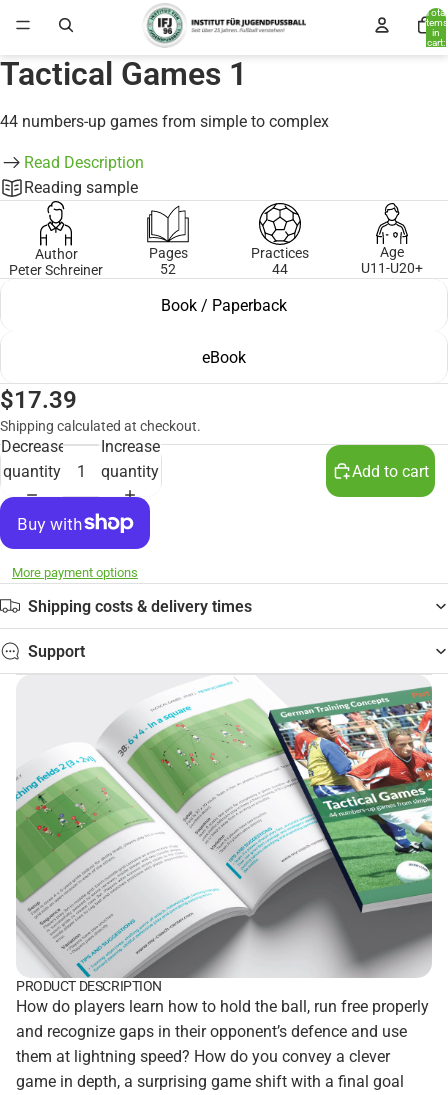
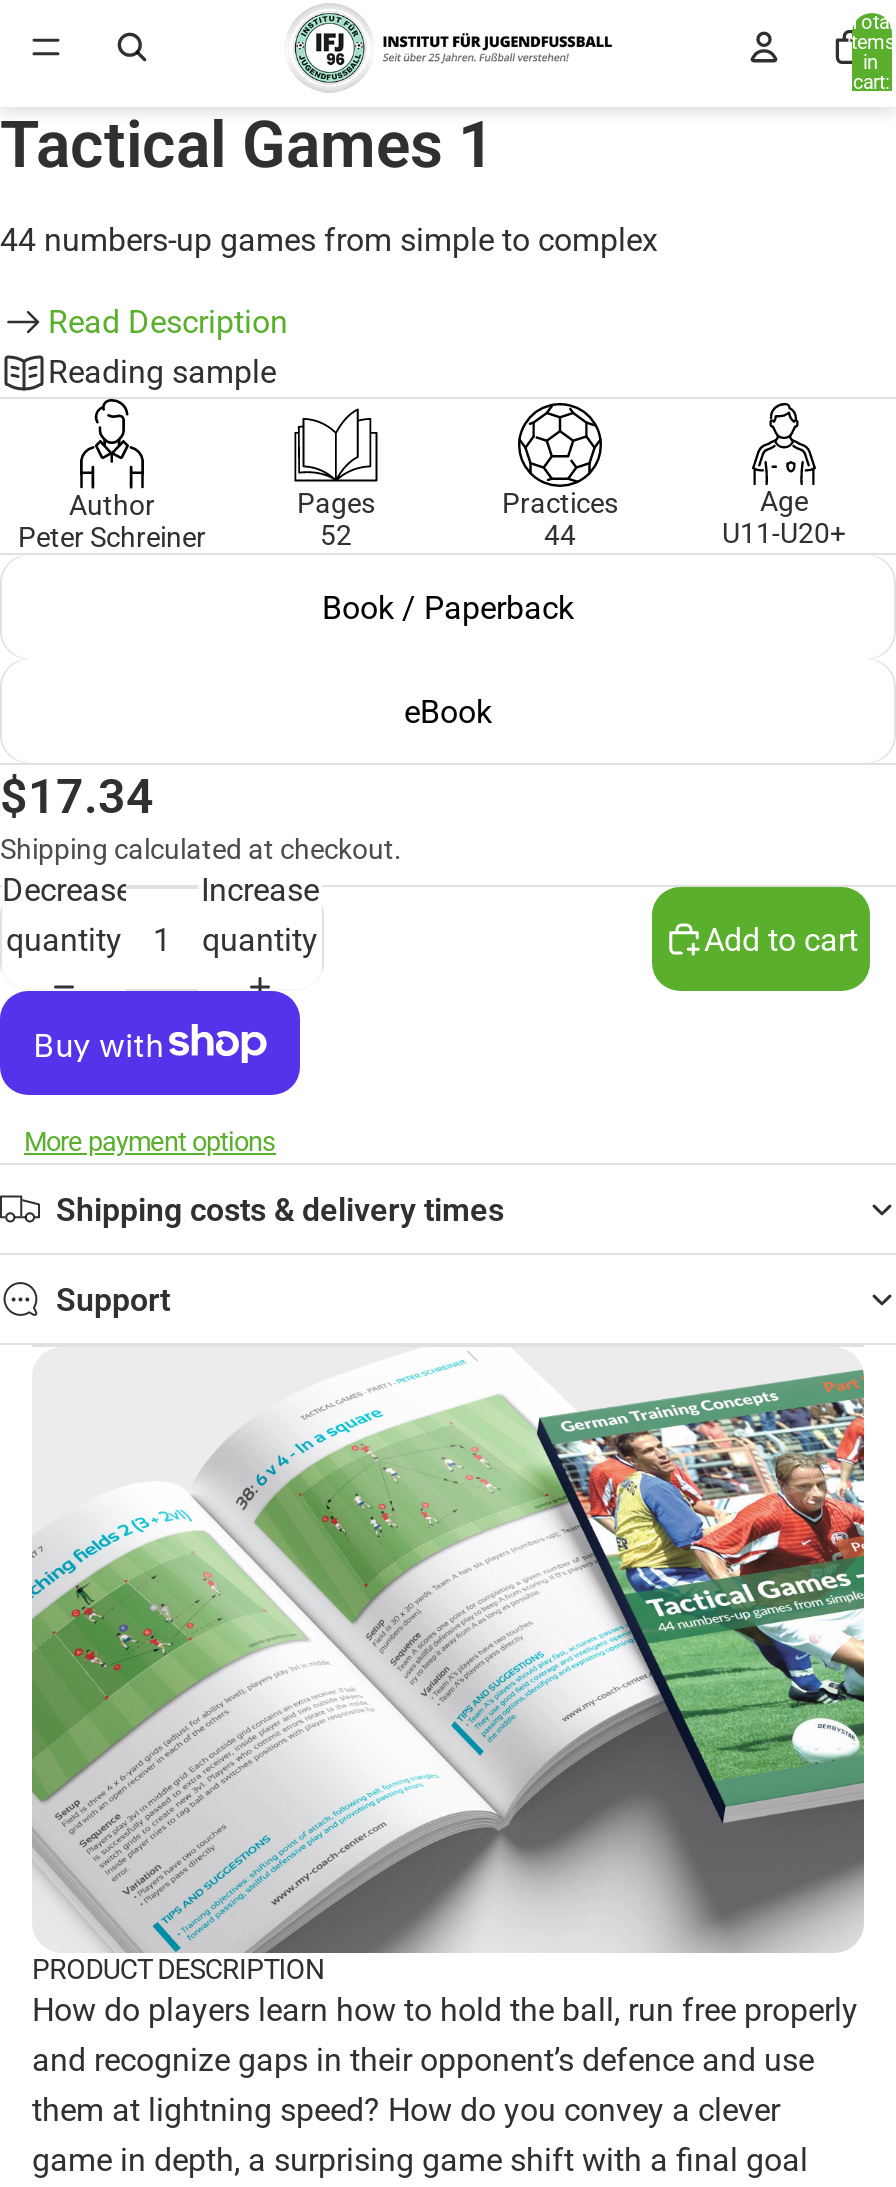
[0,386,77,414] $17.39 -> [0,769,154,825] $17.34

